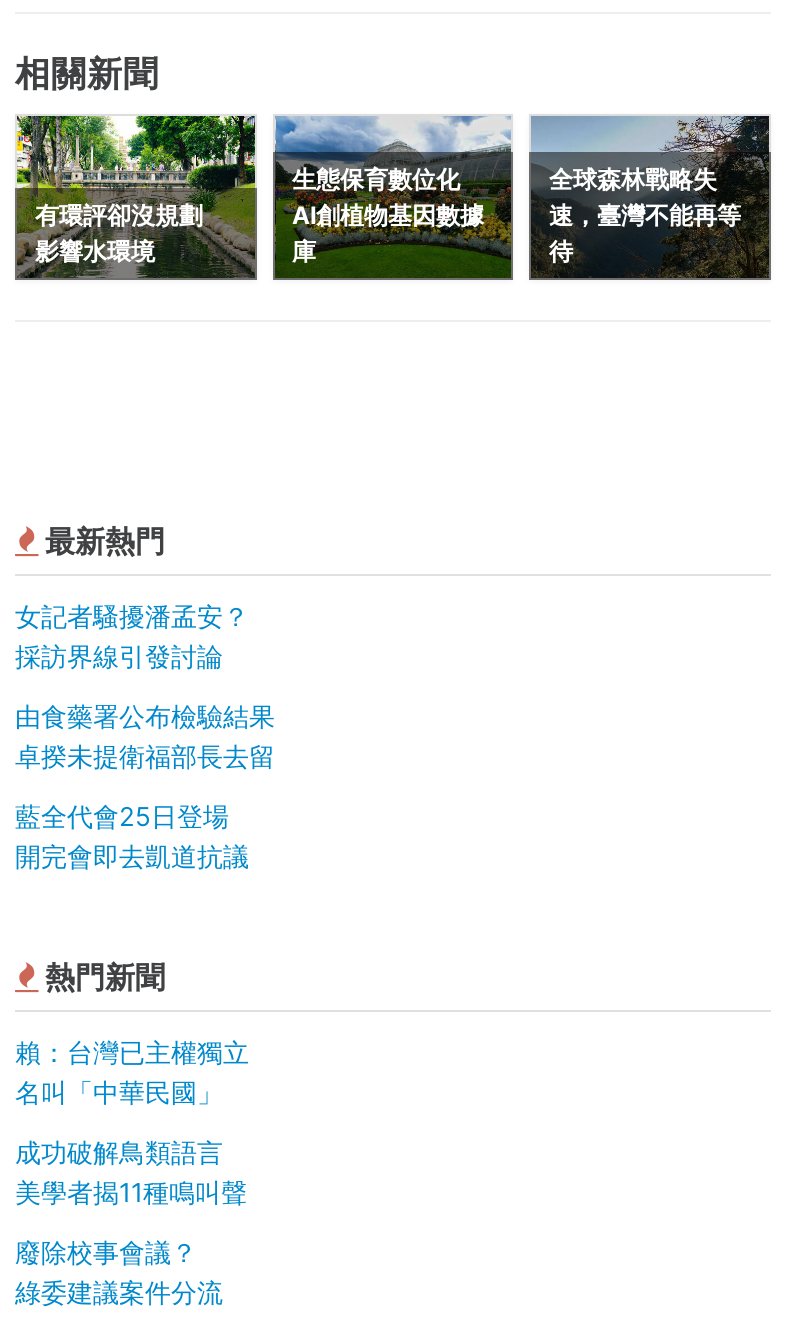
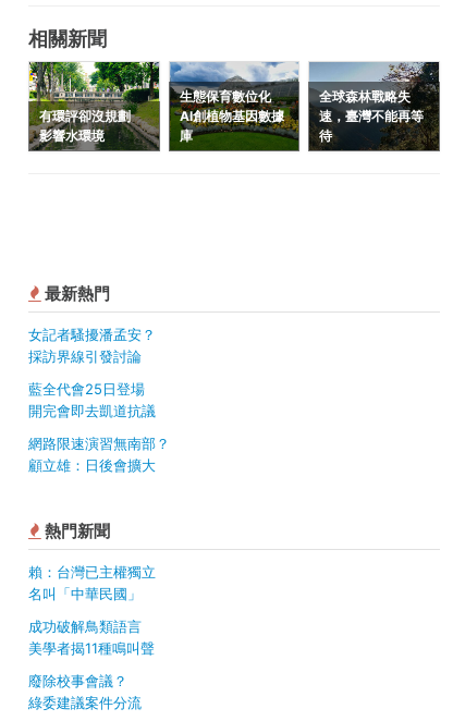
[15,700,275,772] 由食藥署公布檢驗結果 | 卓揆未提衛福部長去留 -> none
moved [15,800,249,872] -> [28,380,156,420]: 藍全代會25日登場 | 開完會即去凱道抗議
none -> [28,435,170,474] 網路限速演習無南部？ | 顧立雄：日後會擴大

